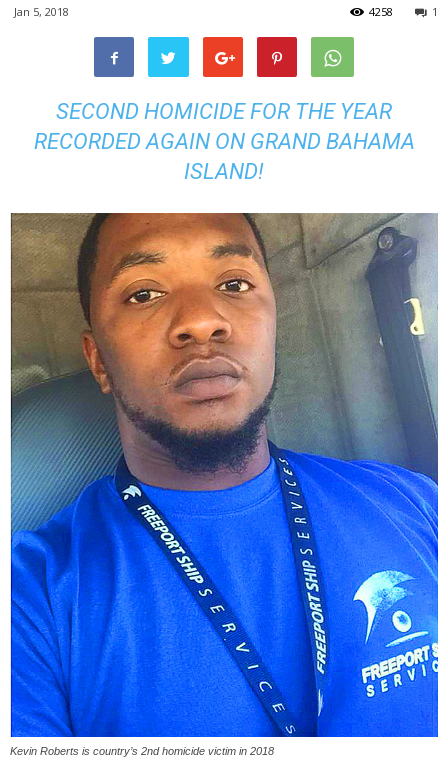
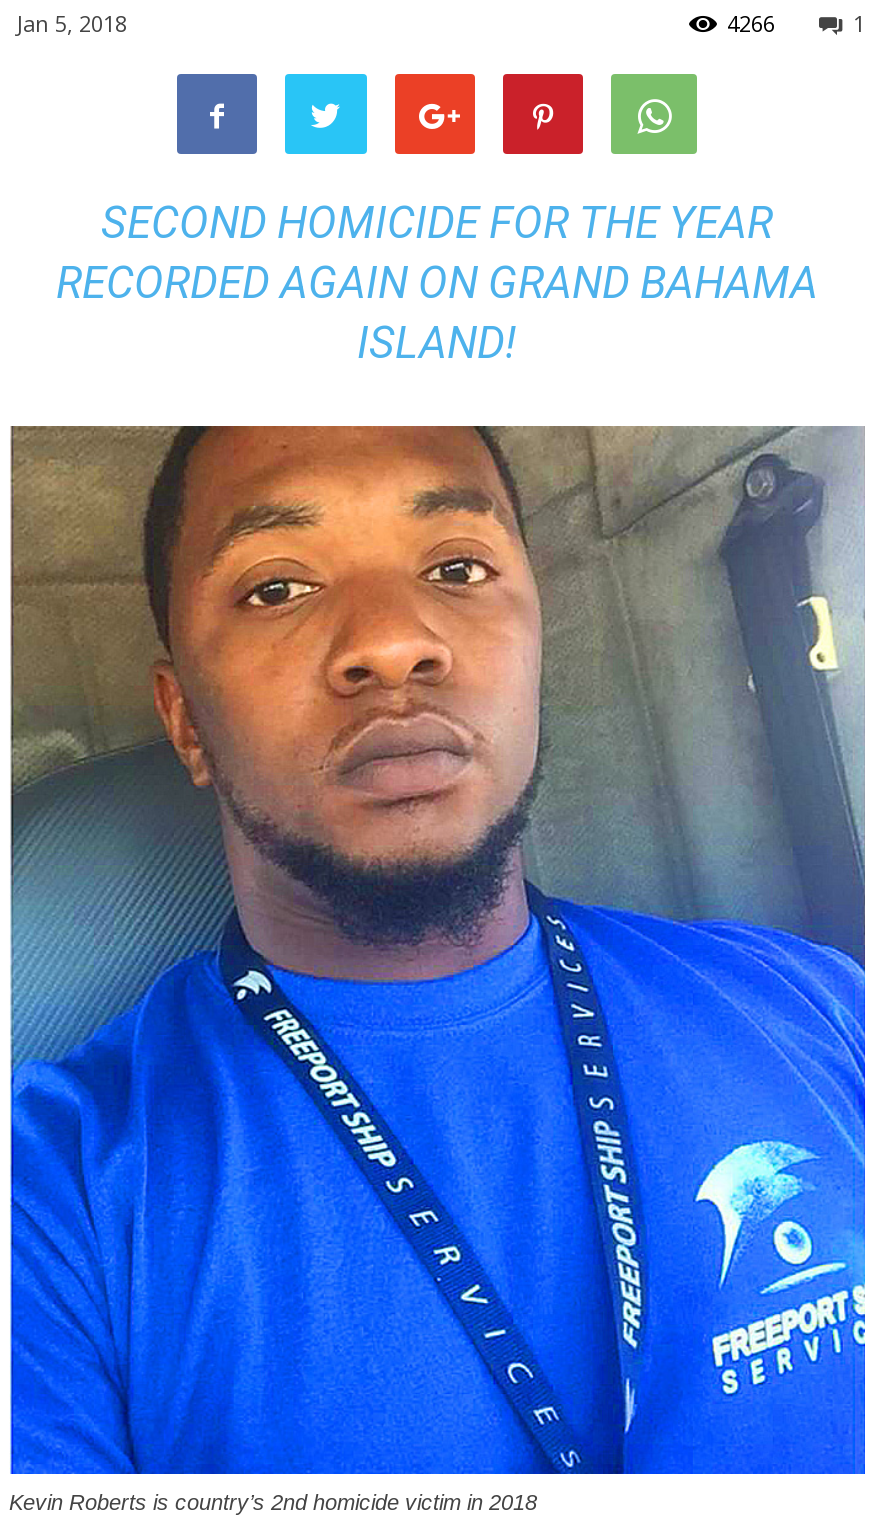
[369,4,393,19] 4258 -> [727,8,775,38] 4266

